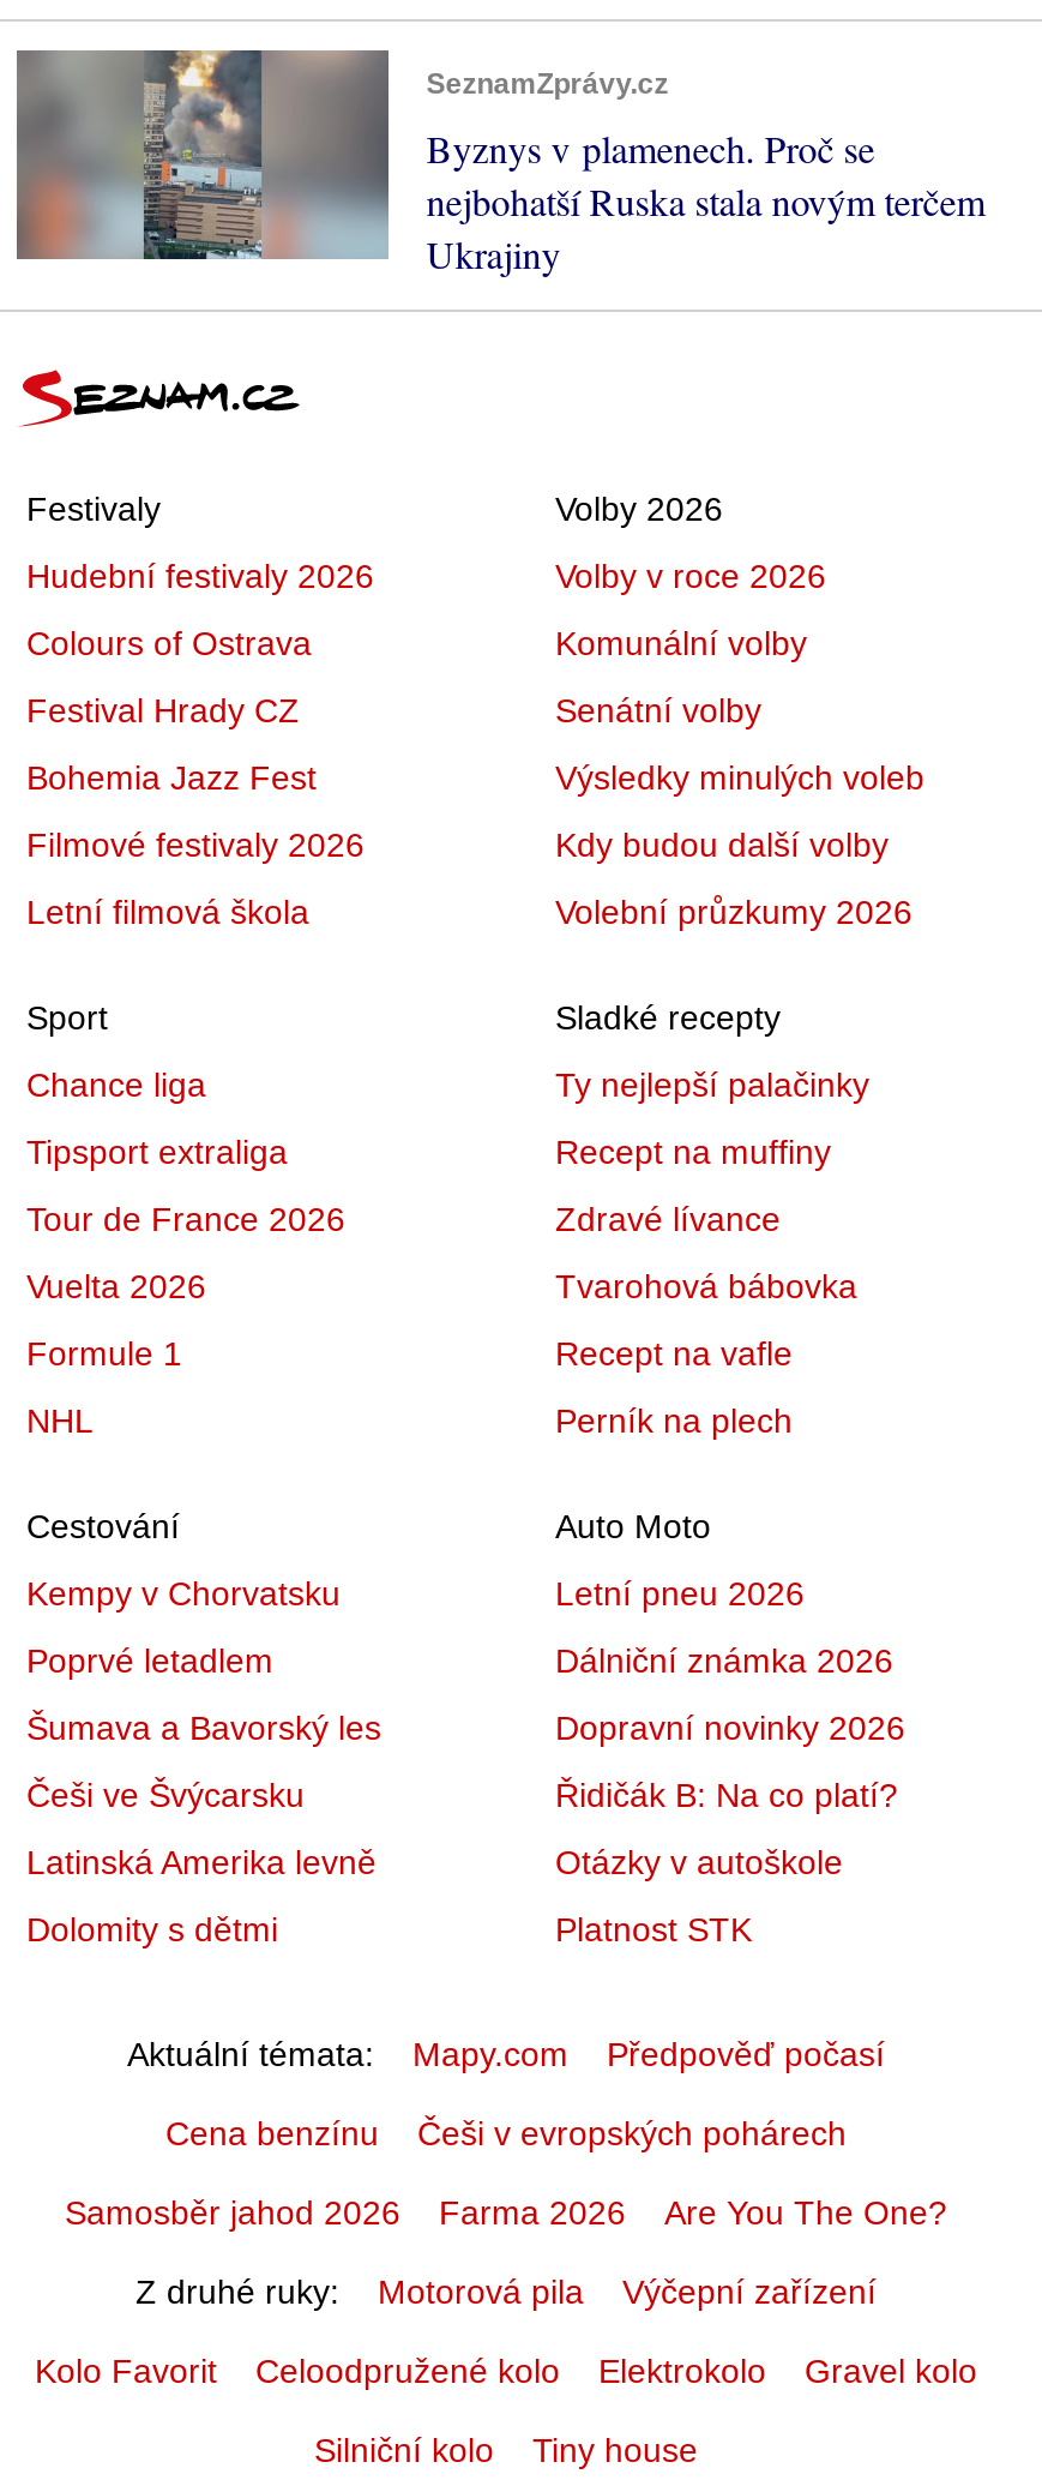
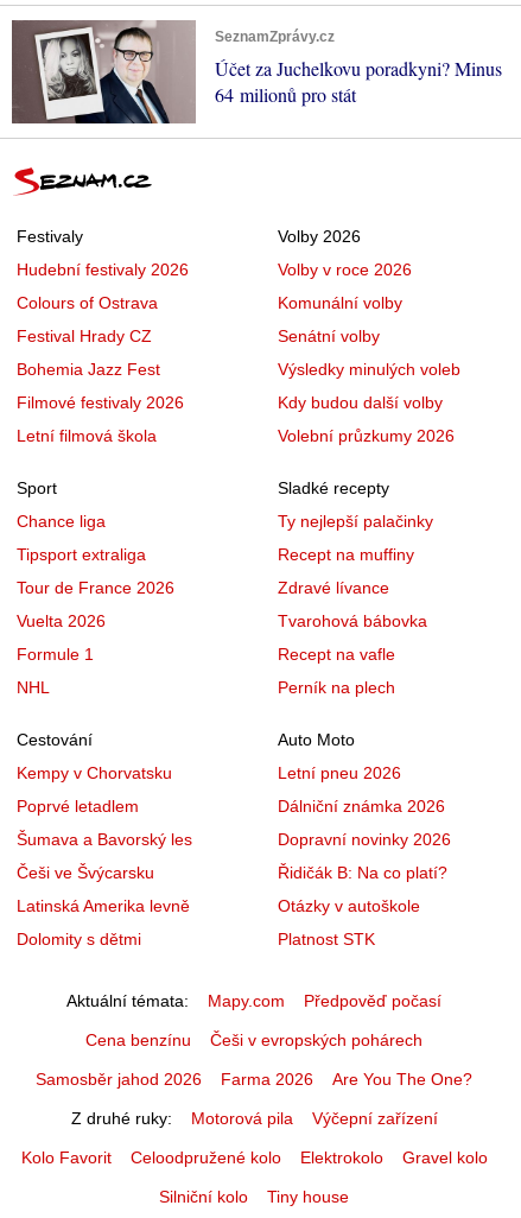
[17,47,985,279] [image] | Byznys v plamenech. Proč se | nejbohatší Ruska stala novým terčem | Ukrajiny -> [12,19,502,125] [image] | Účet za Juchelkovu poradkyni? Minus | 64 milionů pro stát

